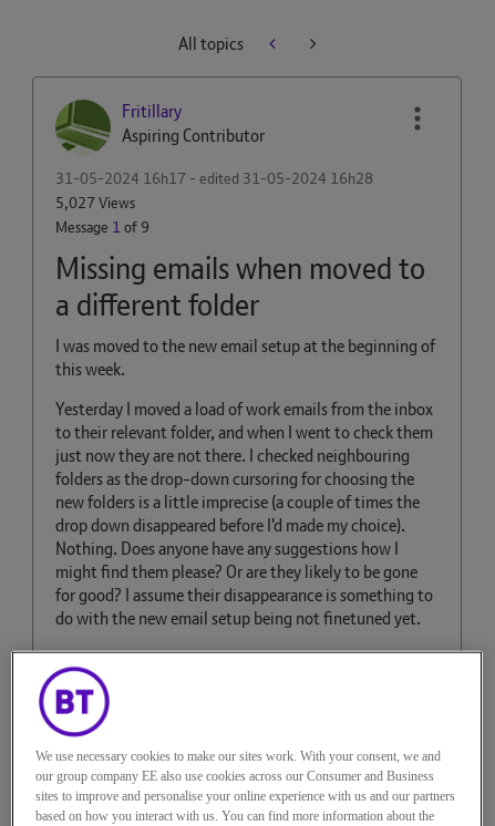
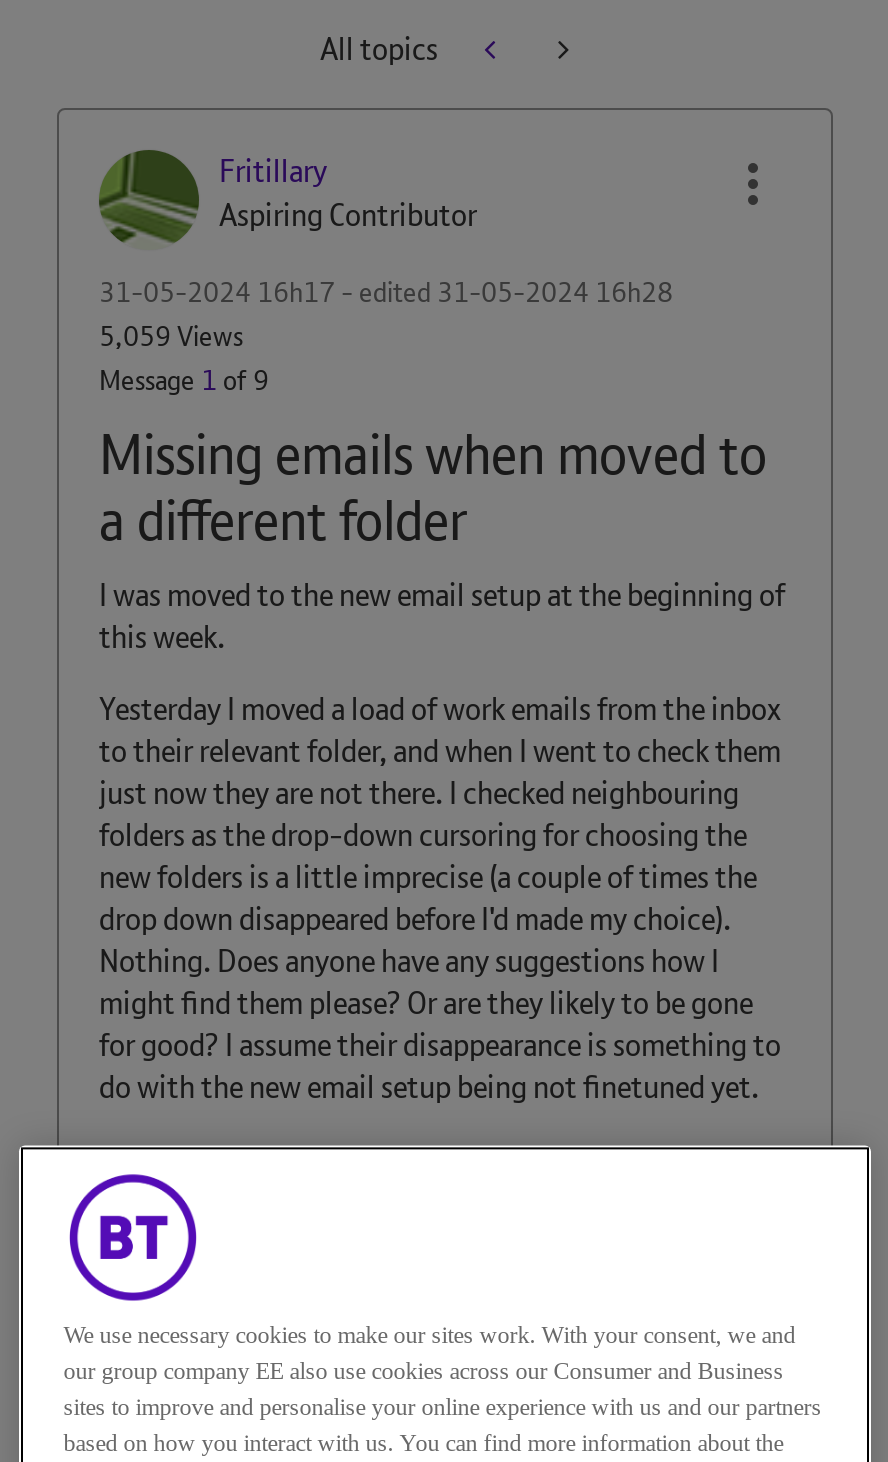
[55,193,135,213] 5,027 Views -> [99,318,243,354] 5,059 Views

